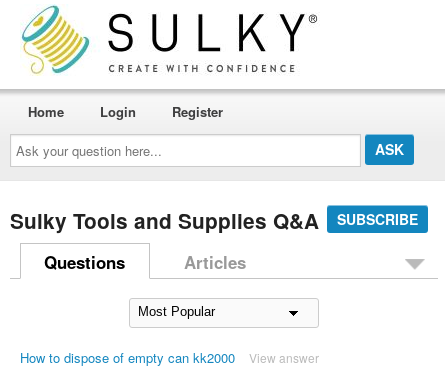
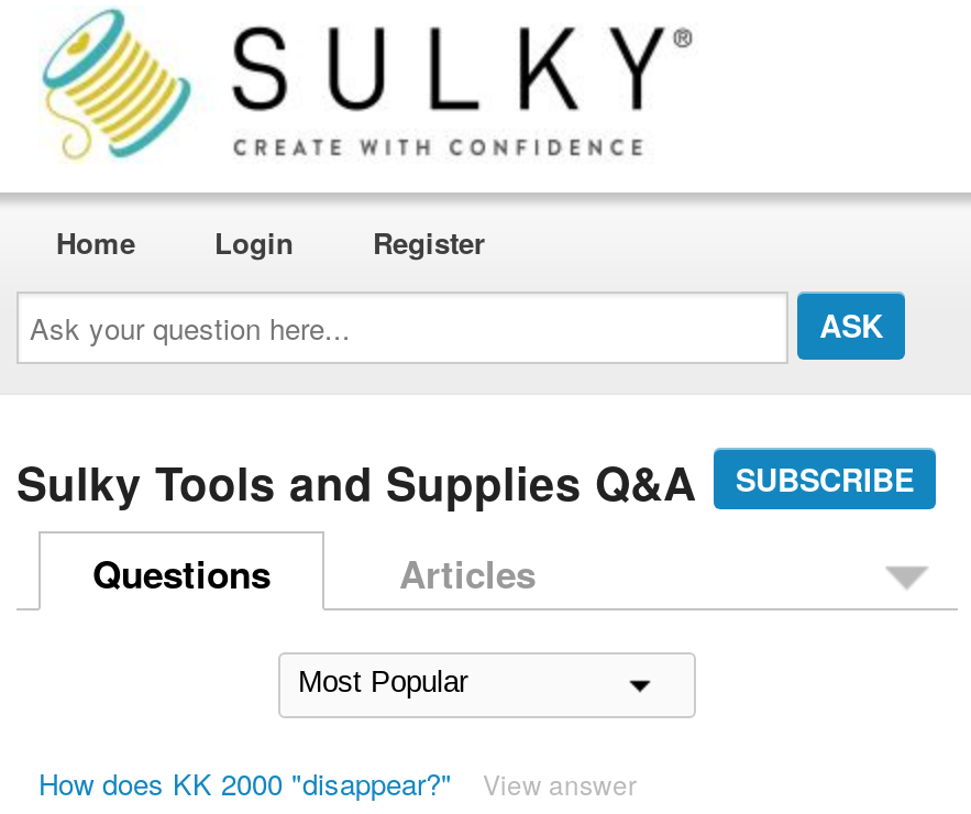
[20,348,235,367] How to dispose of empty can kk2000 -> [38,763,452,805] How does KK 2000 "disappear?"

